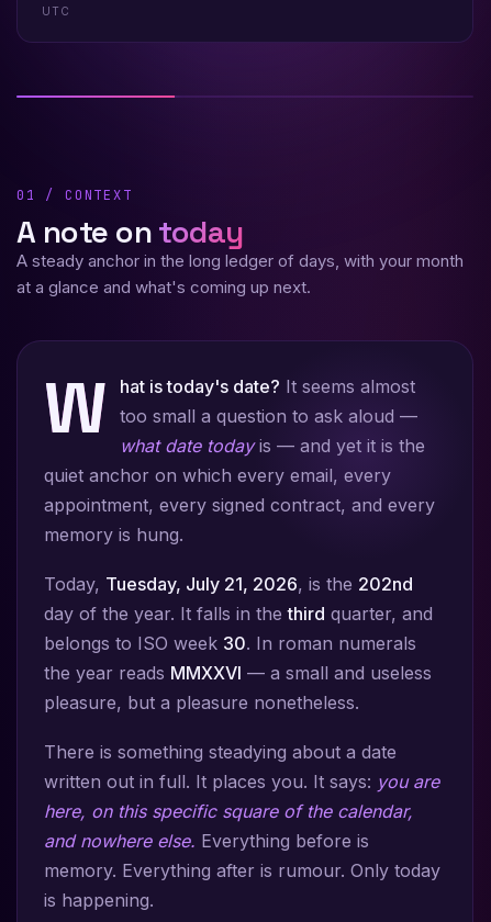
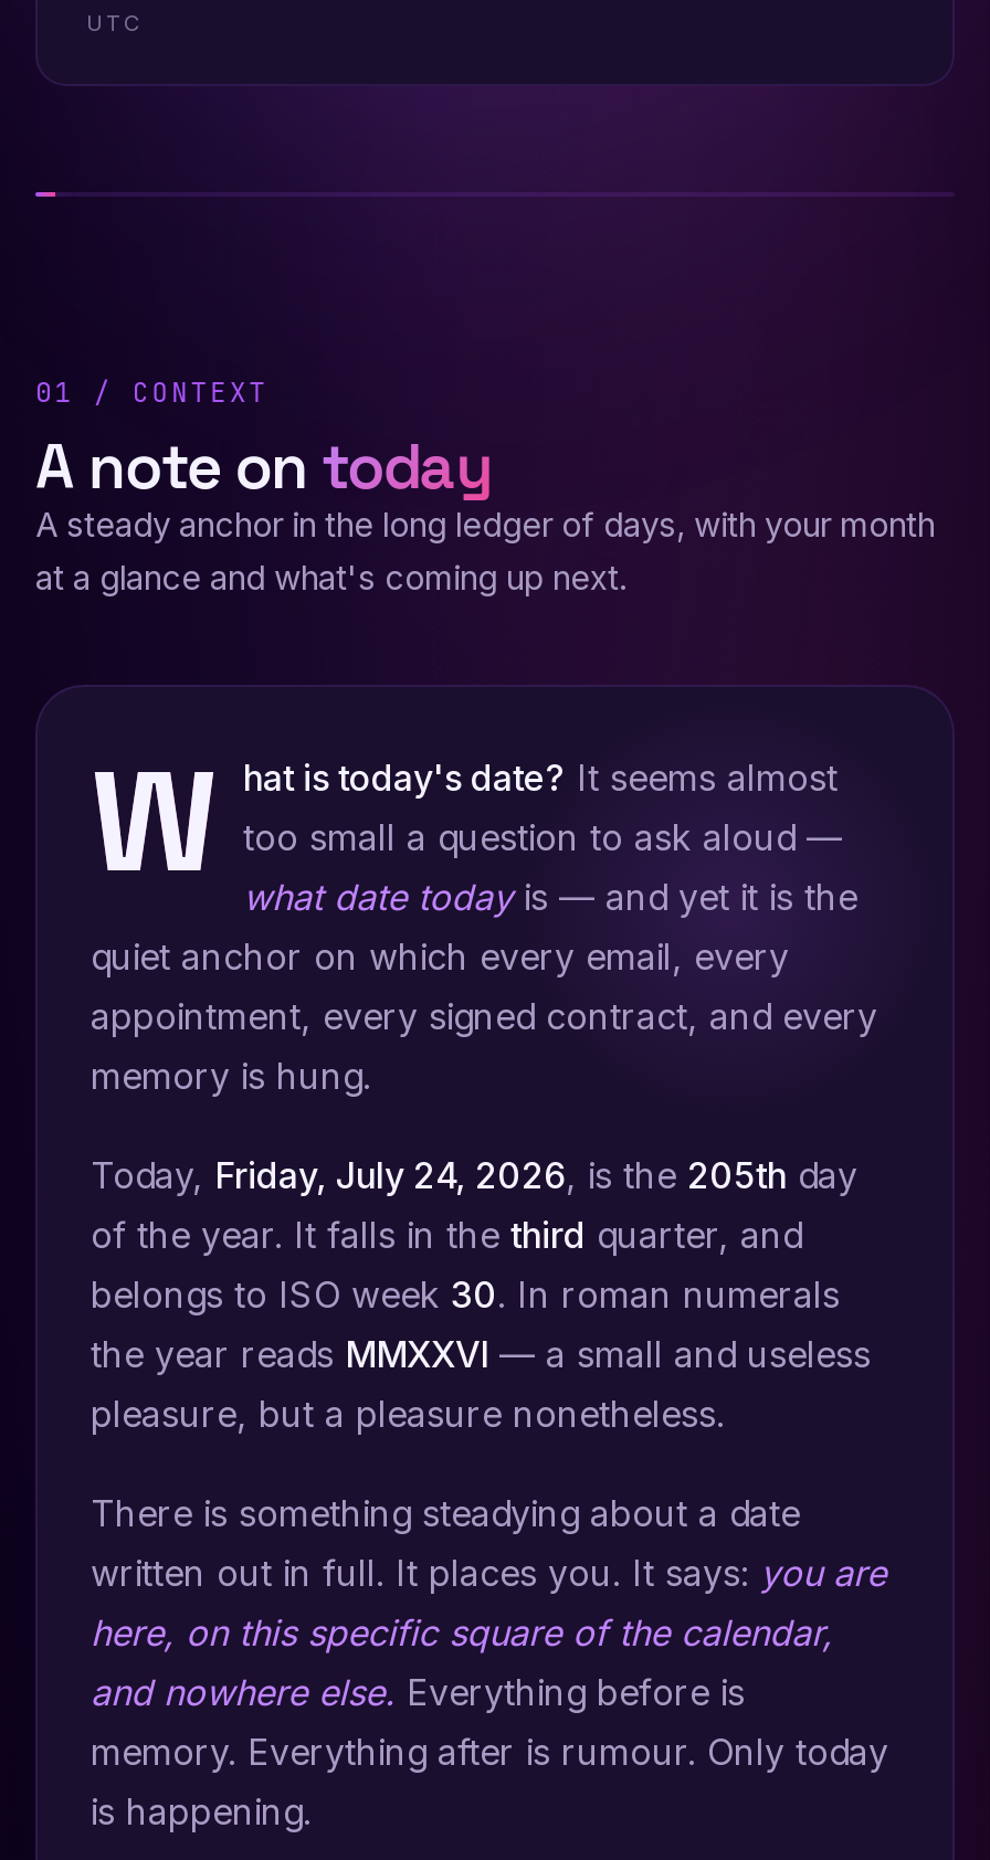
[44,573,433,625] Today, Tuesday, July 21, 2026, is the 202nd | day of the year. It falls in the third quarter, and -> [91,1153,857,1257] Today, Friday, July 24, 2026, is the 205th day | of the year. It falls in the third quarter, and

